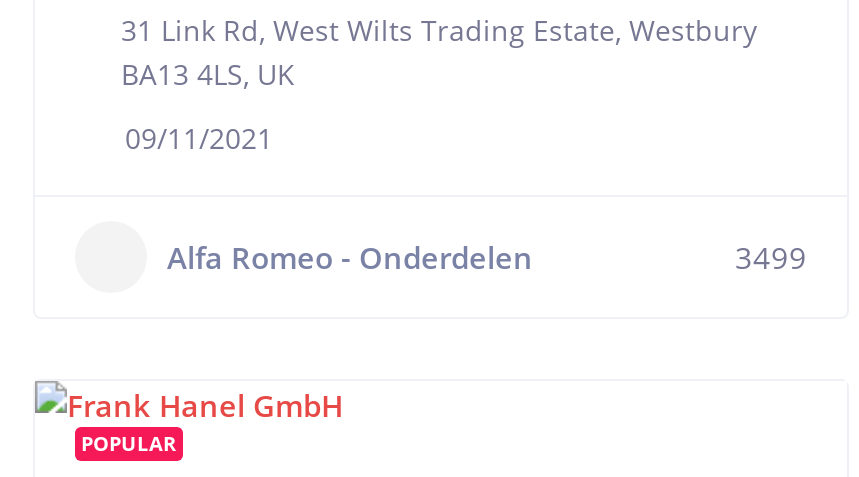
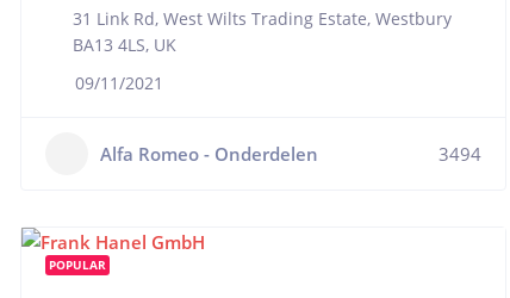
[735,238,807,278] 3499 -> [439,142,481,166] 3494

